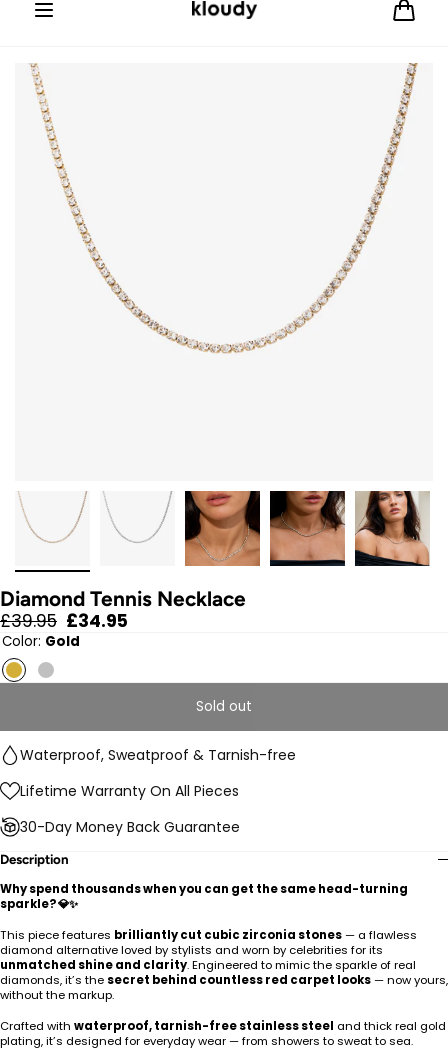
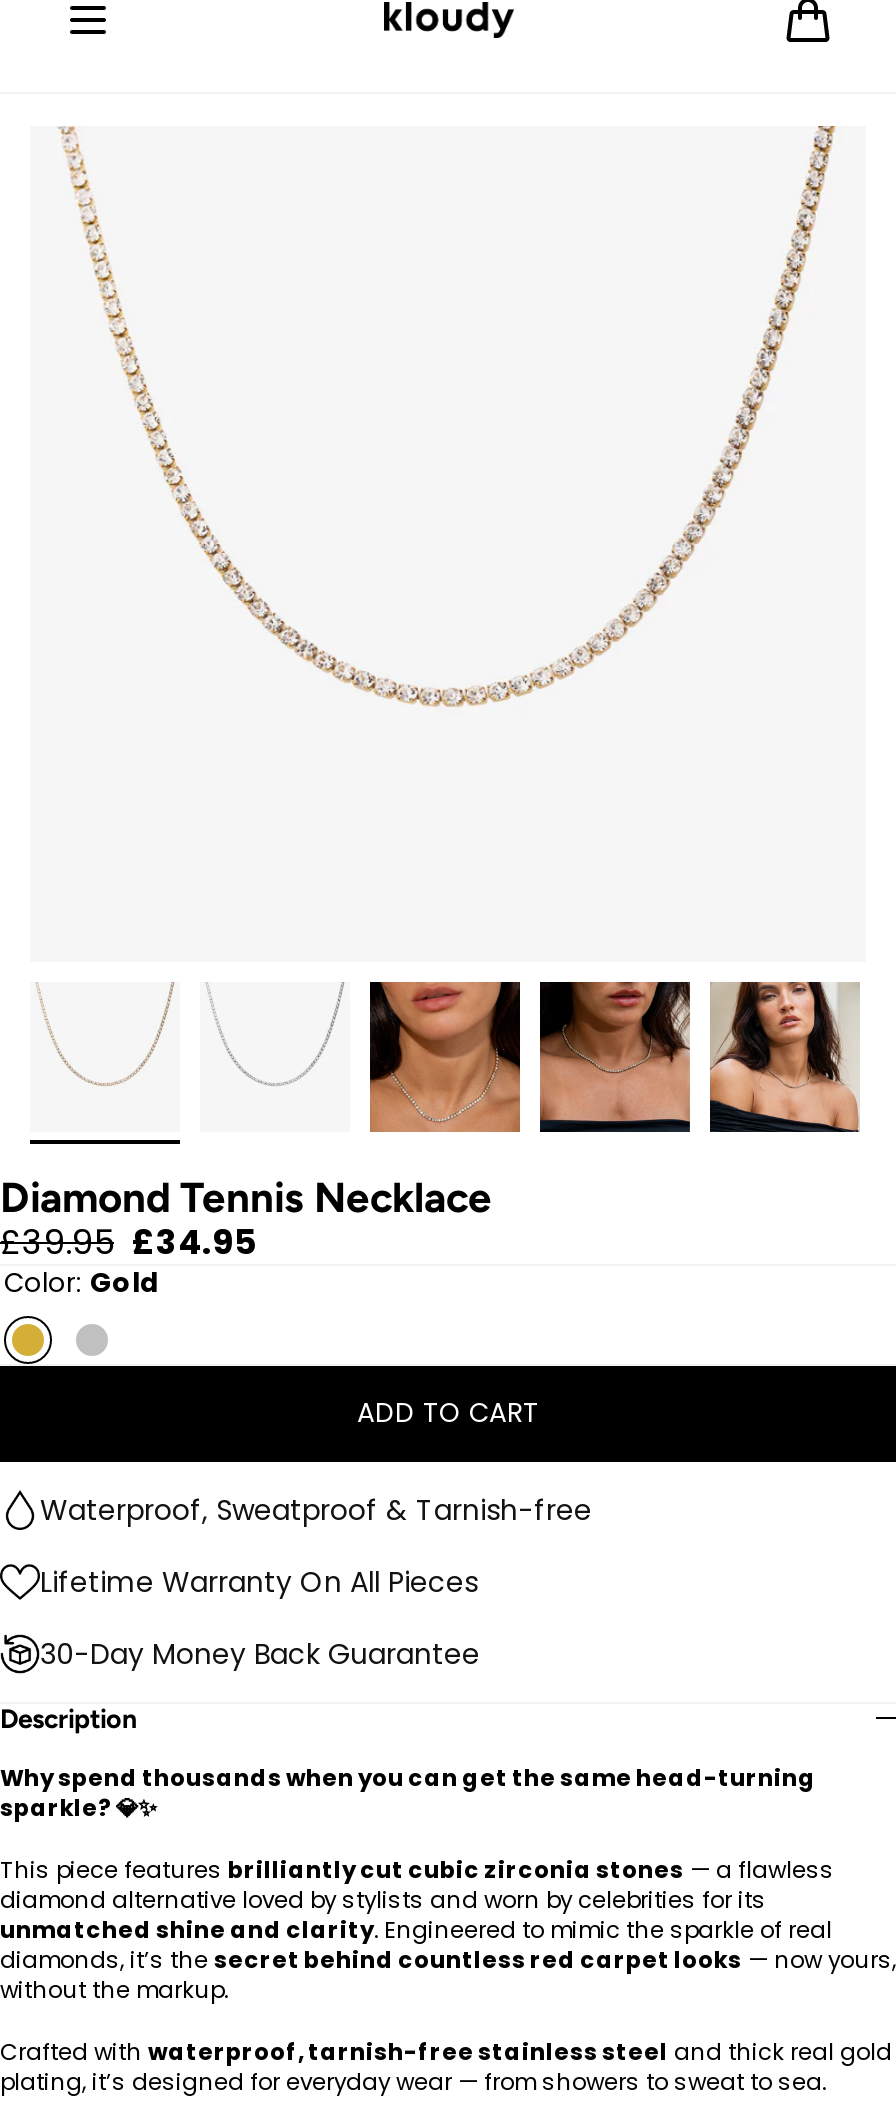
[196,697,252,716] Sold out -> [357,1394,539,1432] ADD TO CART

